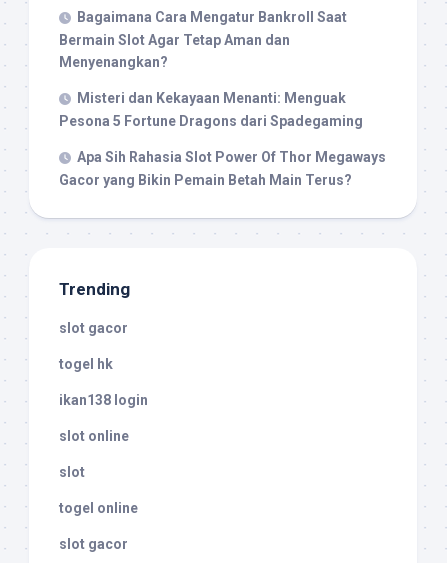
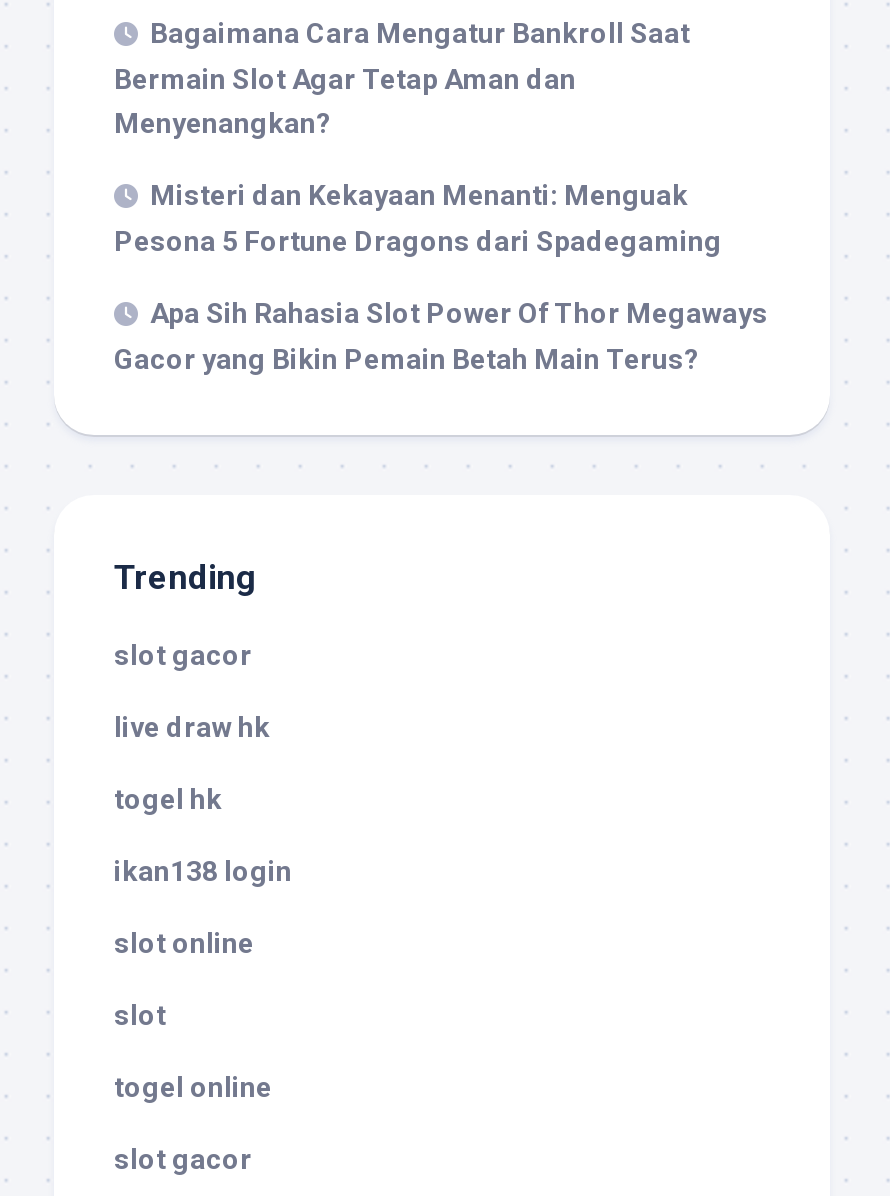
none -> [114,712,270,744] live draw hk

